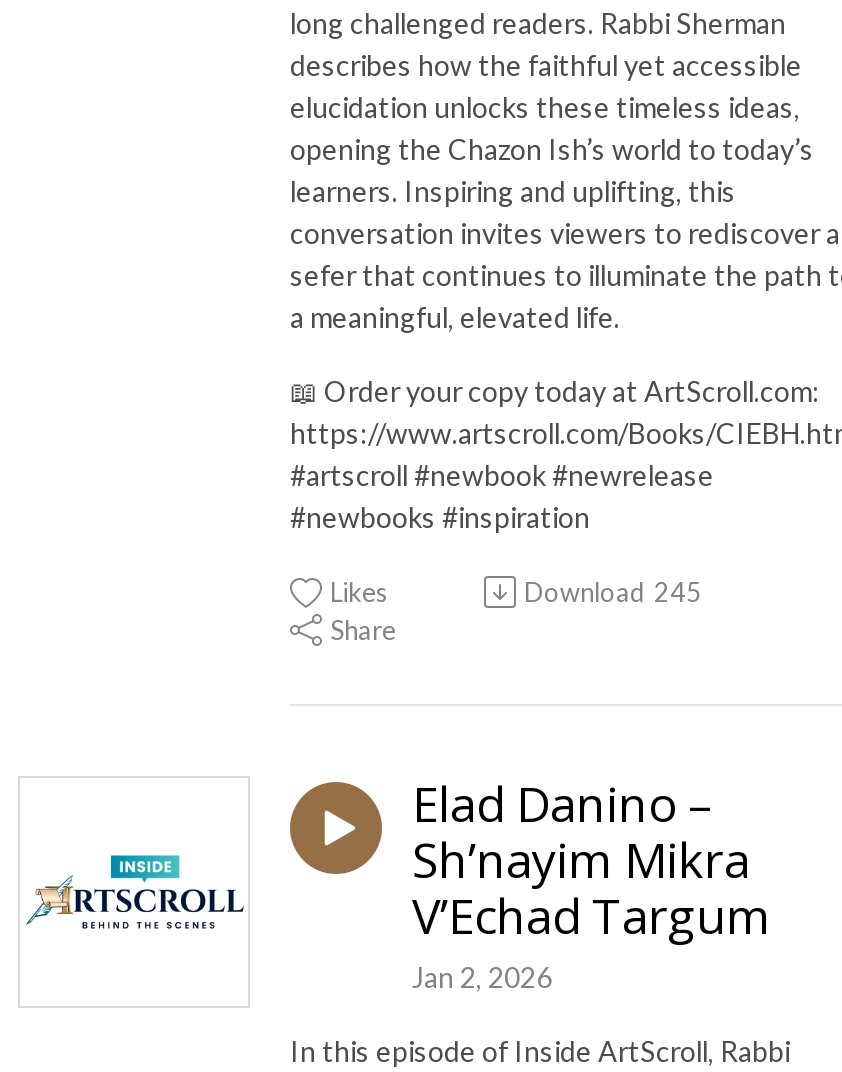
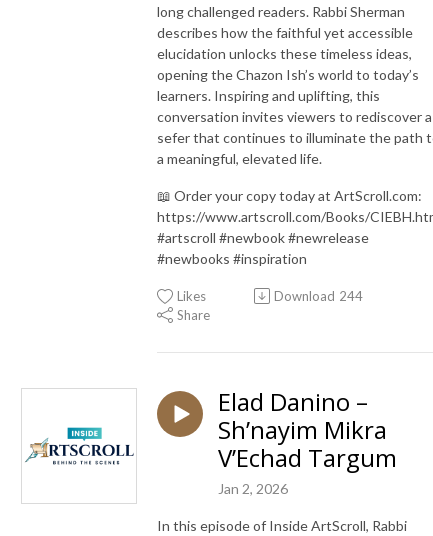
[524,576,702,608] Download 245 -> [274,288,363,304] Download 244

